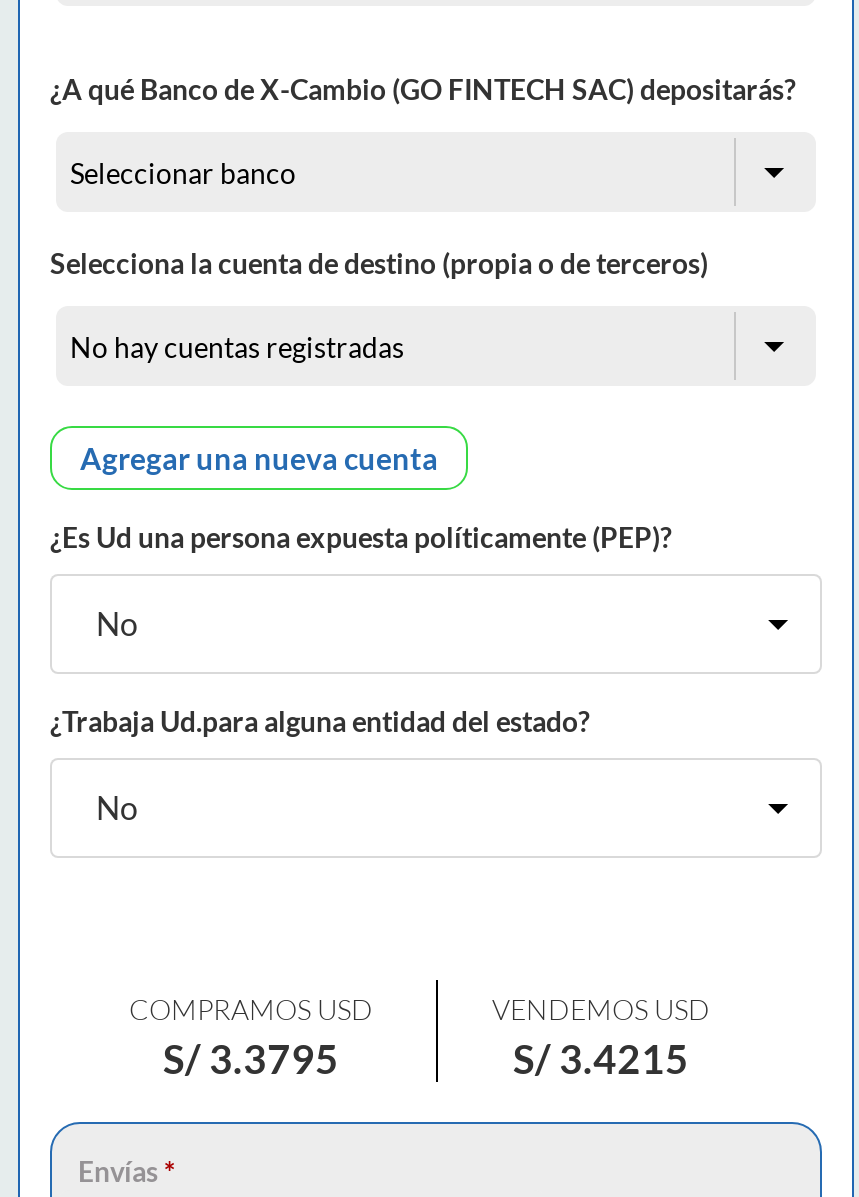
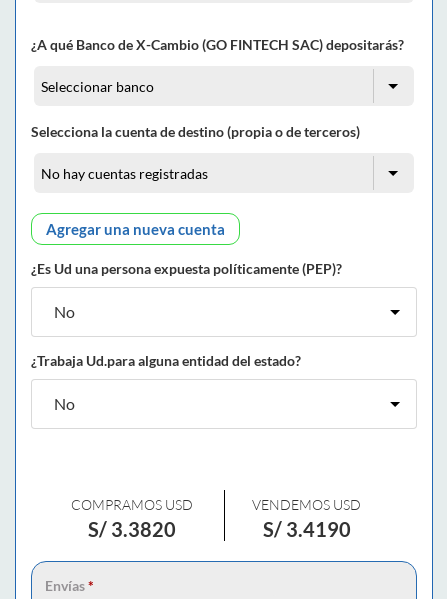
[163,1034,339,1082] S/ 3.3795 -> [87,517,175,541] S/ 3.3820
[513,1034,689,1082] S/ 3.4215 -> [262,517,350,541] S/ 3.4190

